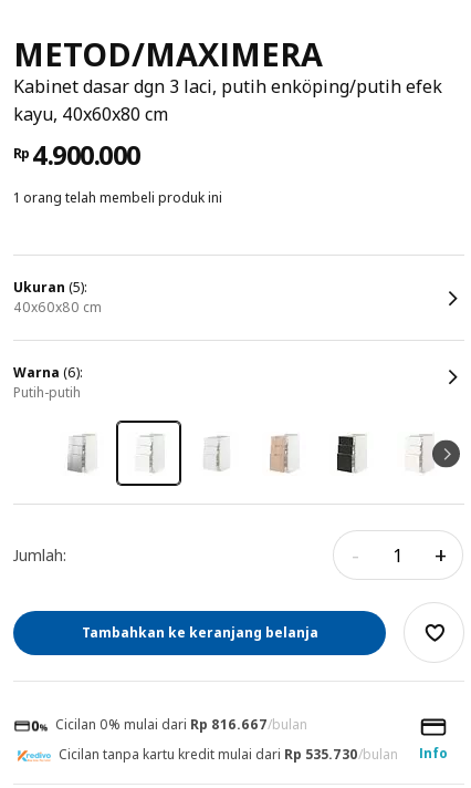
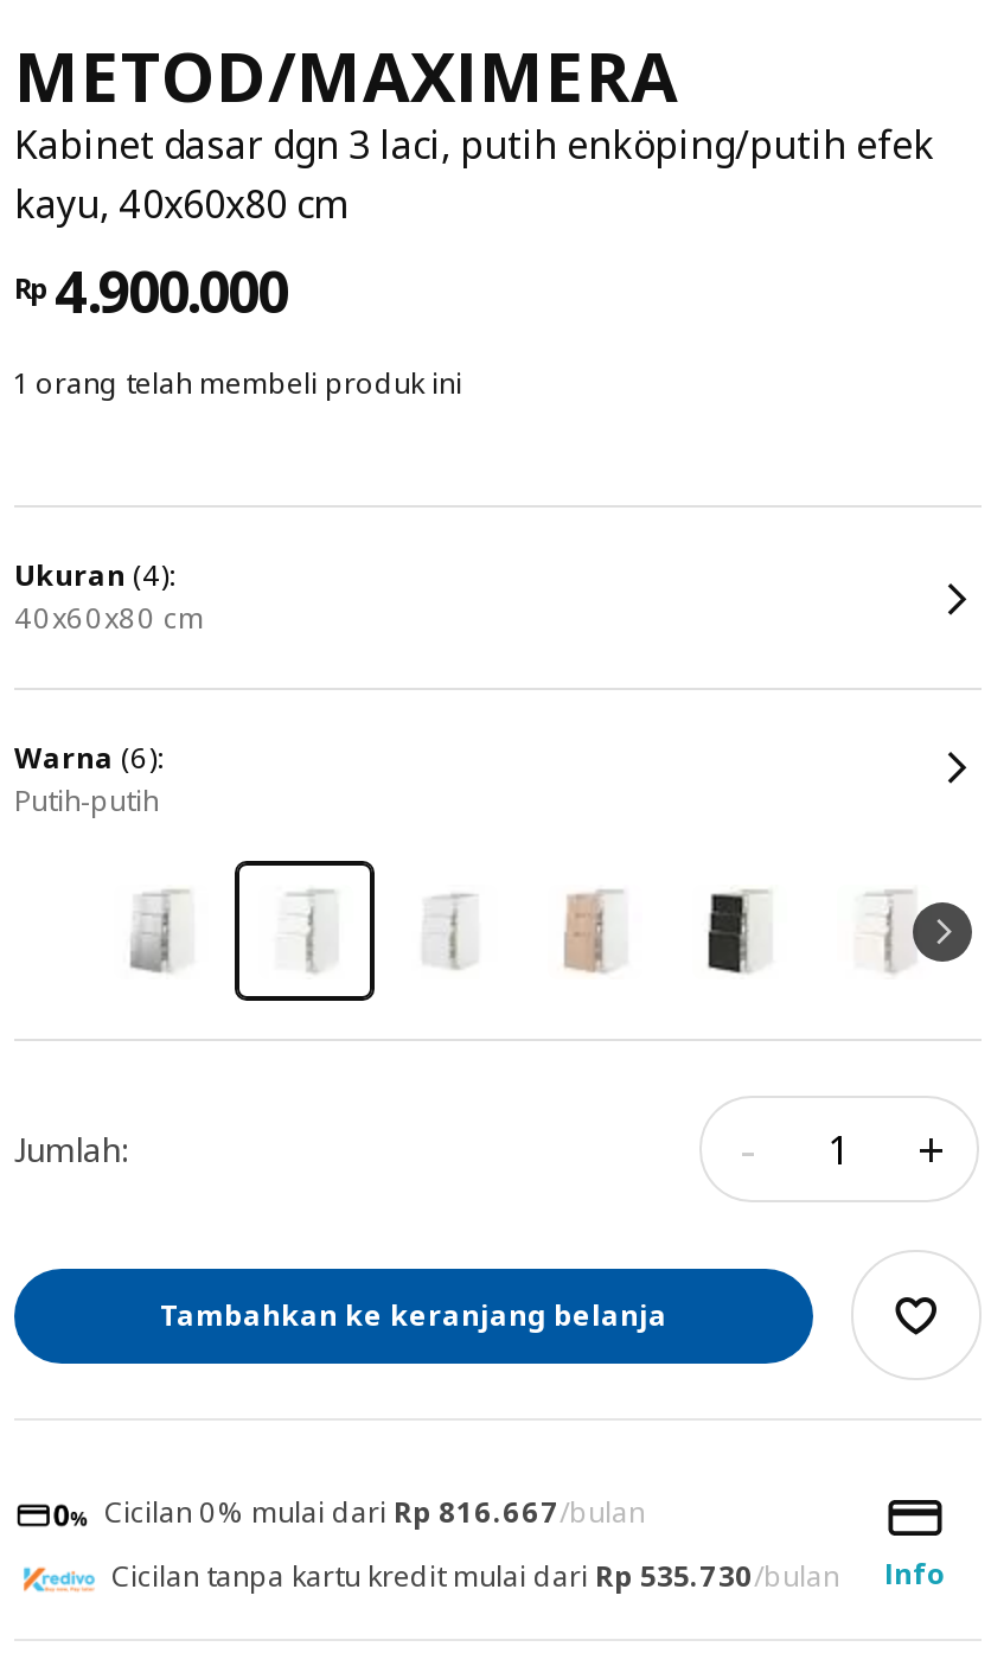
[23,278,87,297] ukuran (5): -> [36,555,175,595] ukuran (4):

